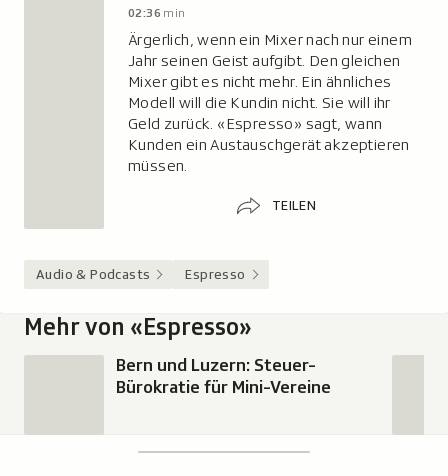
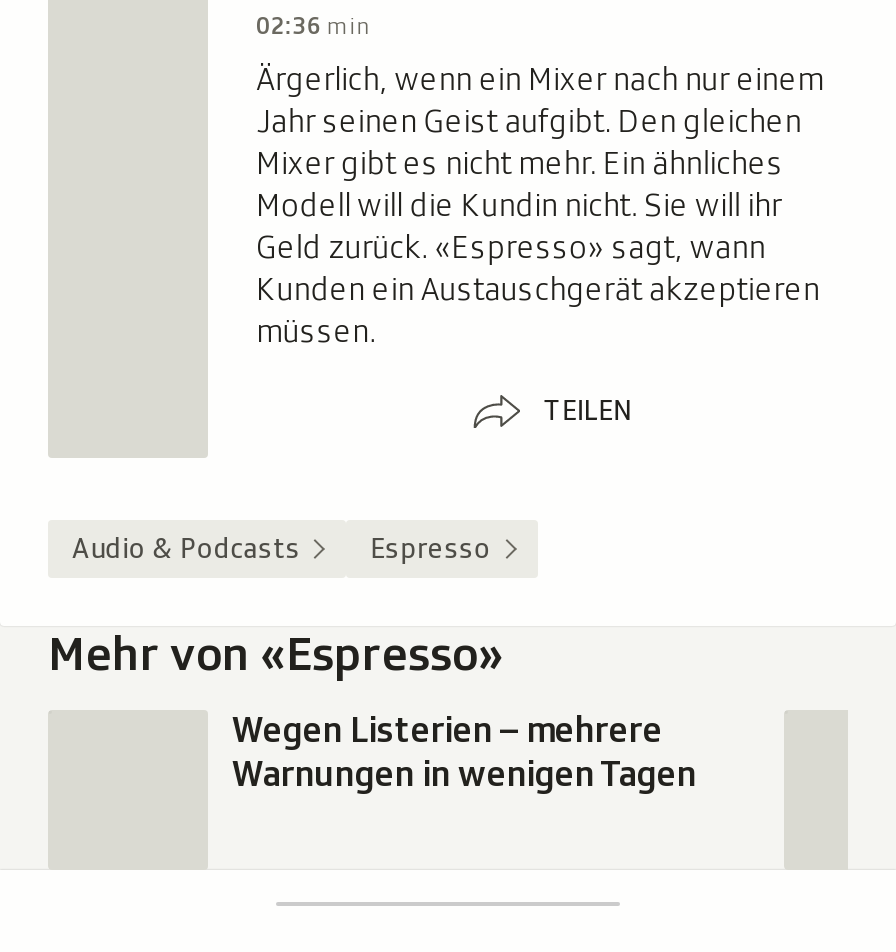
[116,354,331,399] Bern und Luzern: Steuer- | Bürokratie für Mini-Vereine -> [232,708,696,798] Wegen Listerien – mehrere | Warnungen in wenigen Tagen

